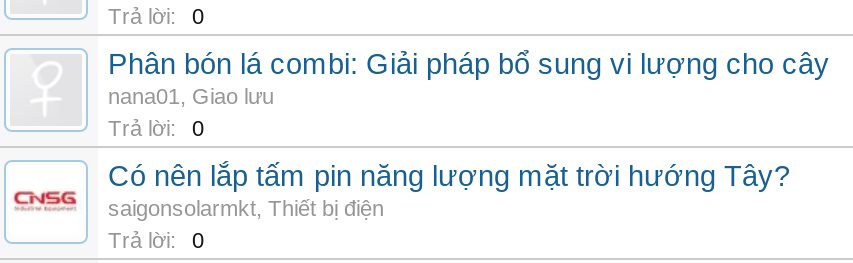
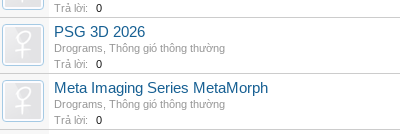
[108,48,830,108] Phân bón lá combi: Giải pháp bổ sung vi lượng cho cây | nana01, Giao lưu -> [54,24,225,54] PSG 3D 2026 | Drograms, Thông gió thông thường
[10,166,80,238] [image] -> none
[108,160,790,220] Có nên lắp tấm pin năng lượng mặt trời hướng Tây? | saigonsolarmkt, Thiết bị điện -> [54,80,268,110] Meta Imaging Series MetaMorph | Drograms, Thông gió thông thường

